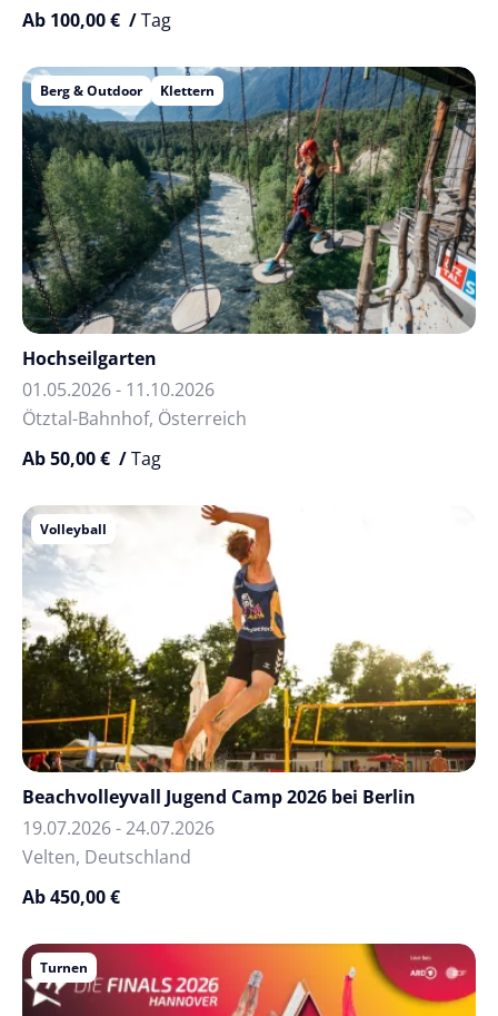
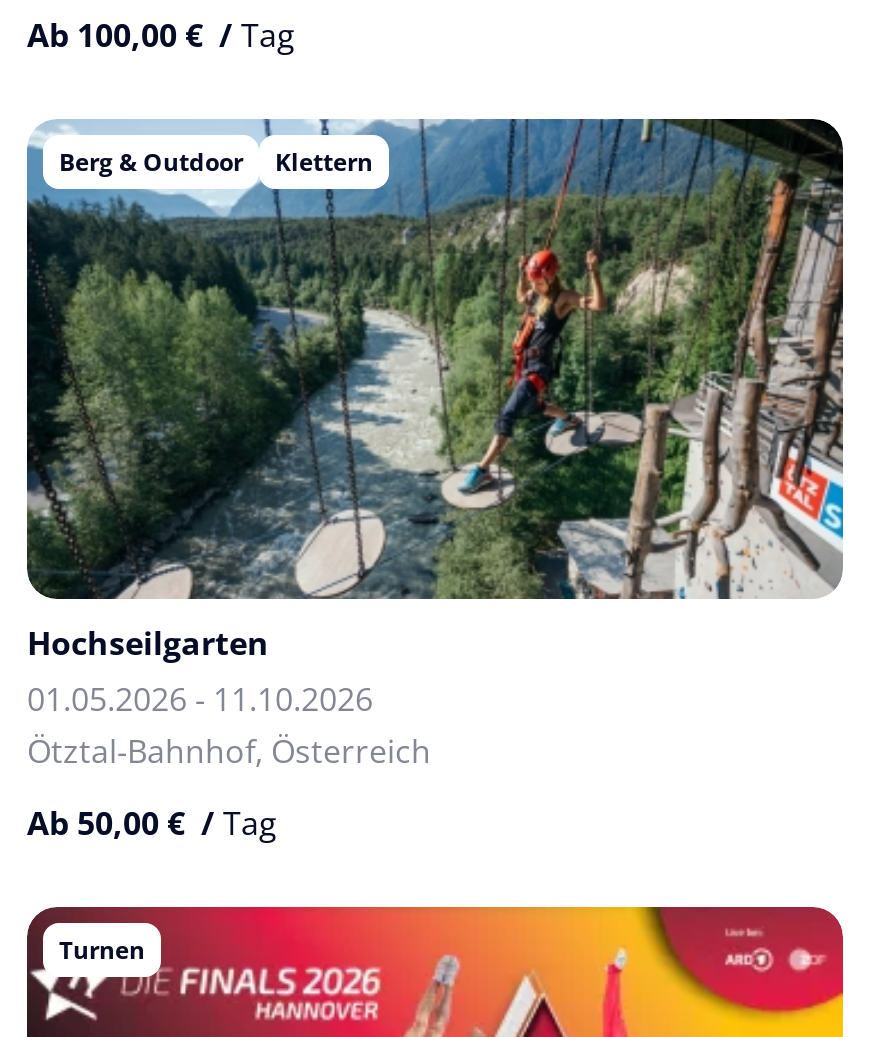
[21,505,477,773] [image] | Volleyball -> none
[22,785,416,909] Beachvolleyvall Jugend Camp 2026 bei Berlin | 19.07.2026 - 24.07.2026 | Velten, Deutschland | Ab 450,00 € -> none

